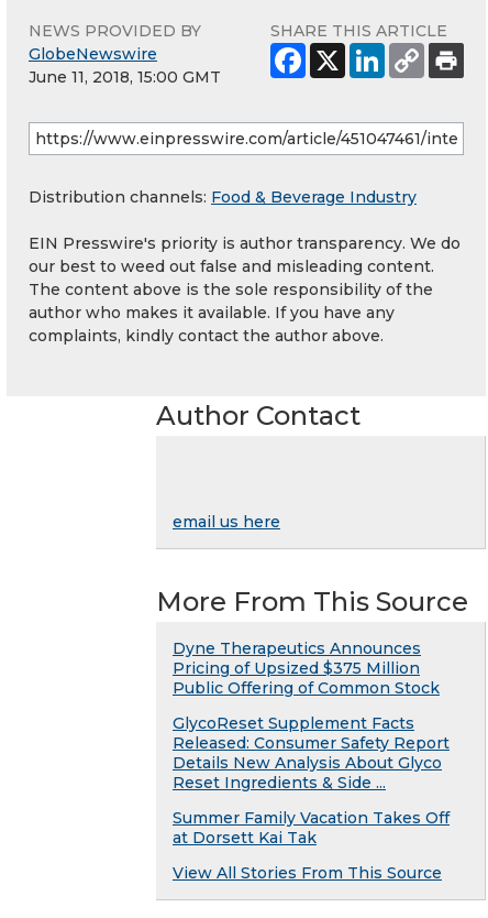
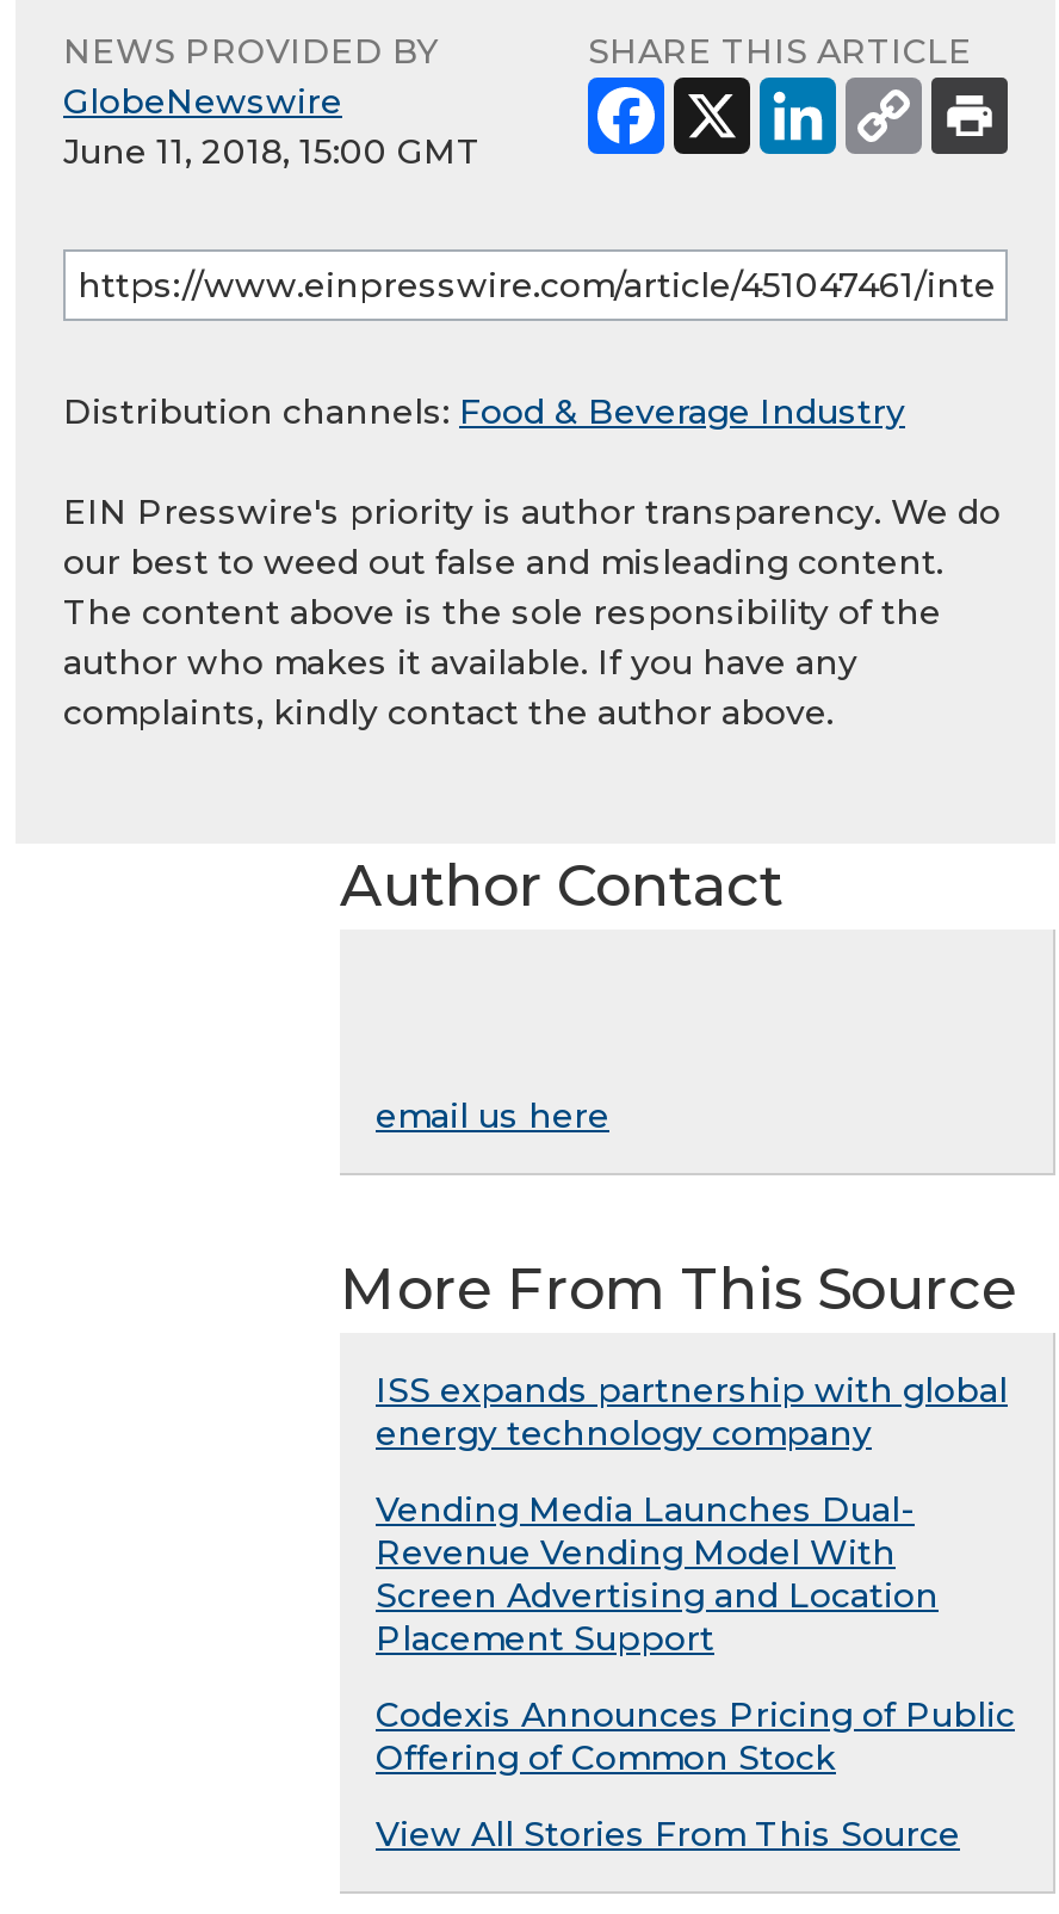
[173,638,440,698] Dyne Therapeutics Announces | Pricing of Upsized $375 Million | Public Offering of Common Stock -> [376,1369,1008,1455] ISS expands partnership with global | energy technology company
[173,713,450,793] GlycoReset Supplement Facts | Released: Consumer Safety Report | Details New Analysis About Glyco | Reset Ingredients & Side ... -> [376,1488,939,1660] Vending Media Launches Dual- | Revenue Vending Model With | Screen Advertising and Location | Placement Support
[173,808,450,848] Summer Family Vacation Takes Off | at Dorsett Kai Tak -> [376,1693,1015,1779] Codexis Announces Pricing of Public | Offering of Common Stock

